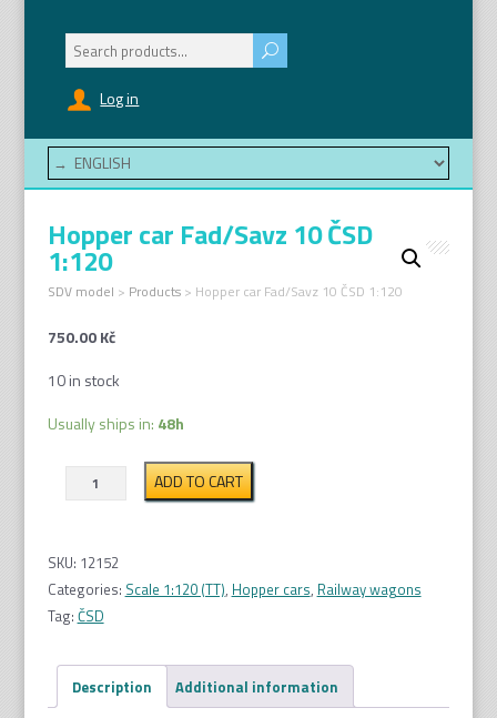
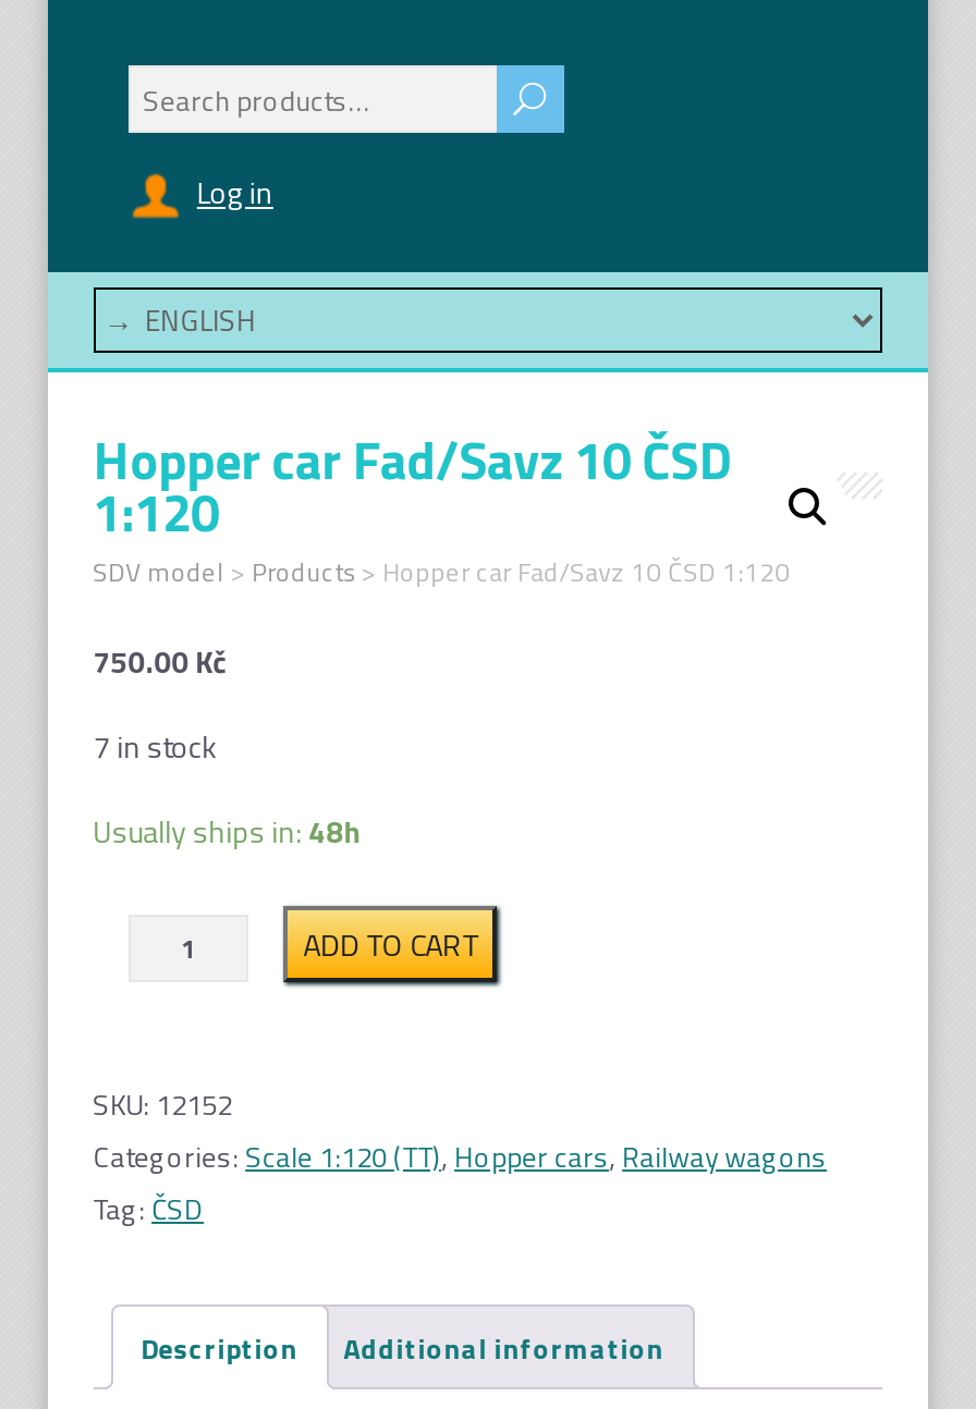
[47,368,119,392] 10 in stock -> [93,723,217,769] 7 in stock

